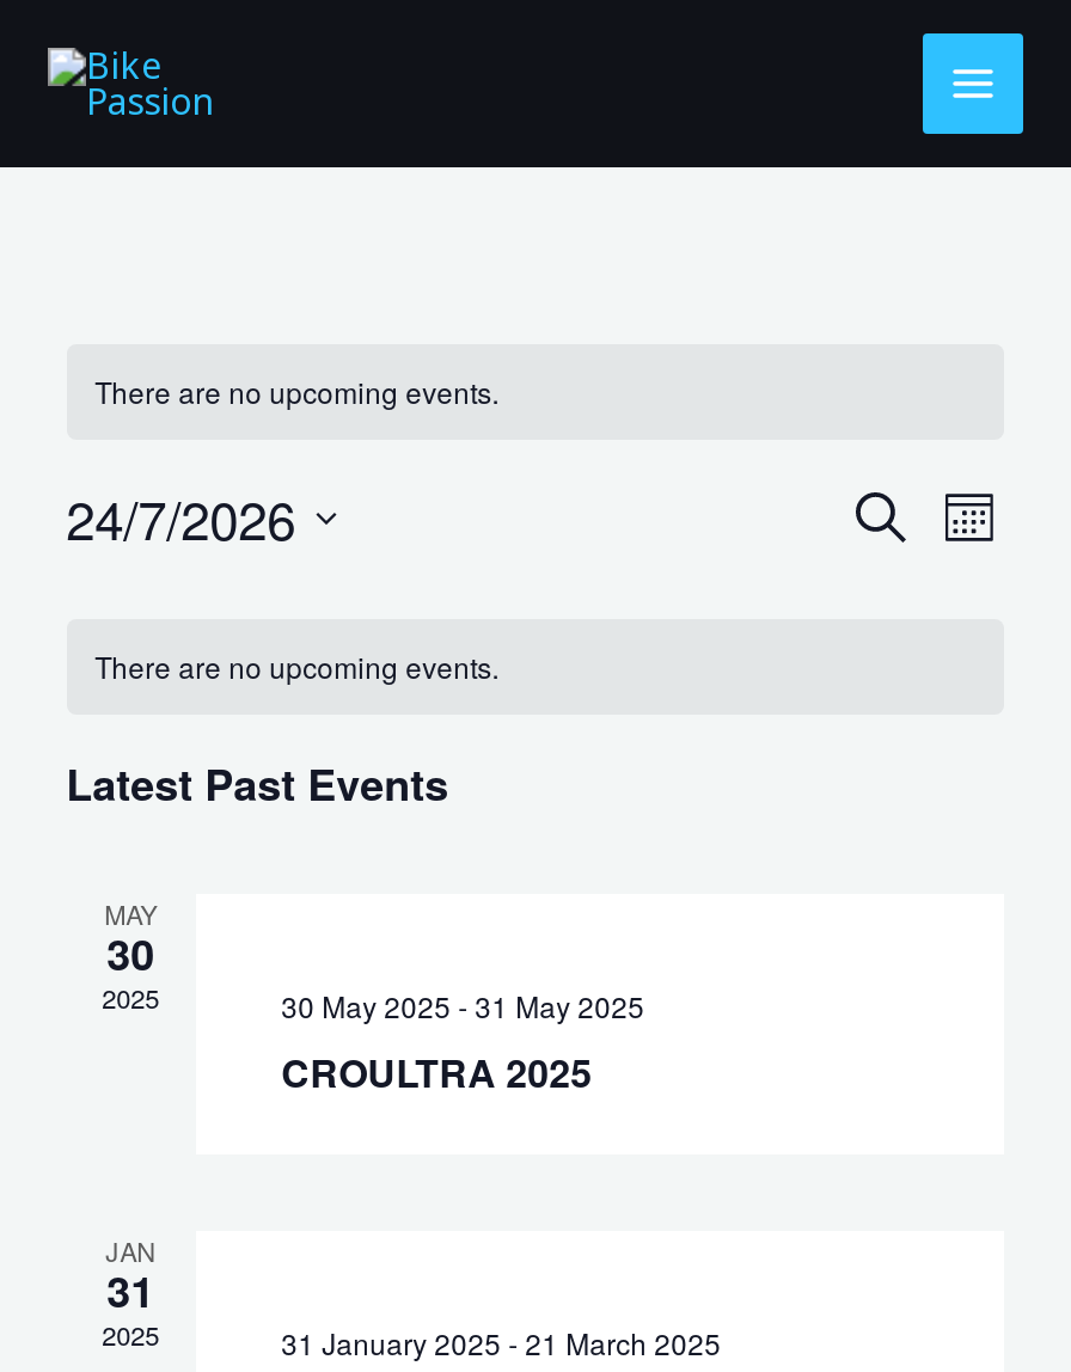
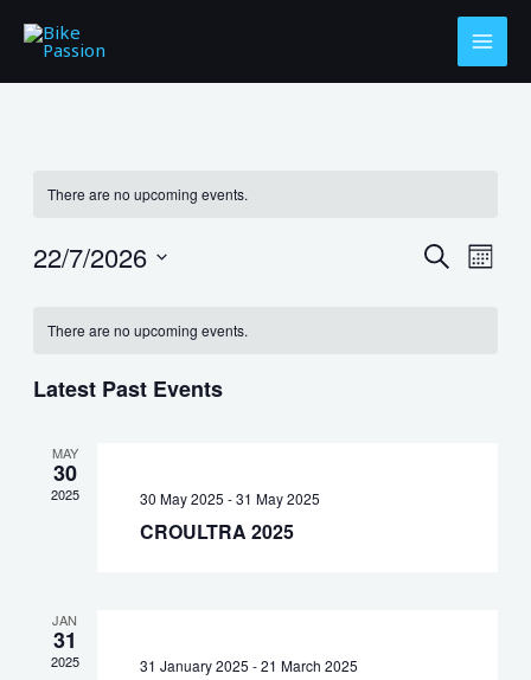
[66,480,295,555] 24/7/2026 -> [33,238,146,275] 22/7/2026

